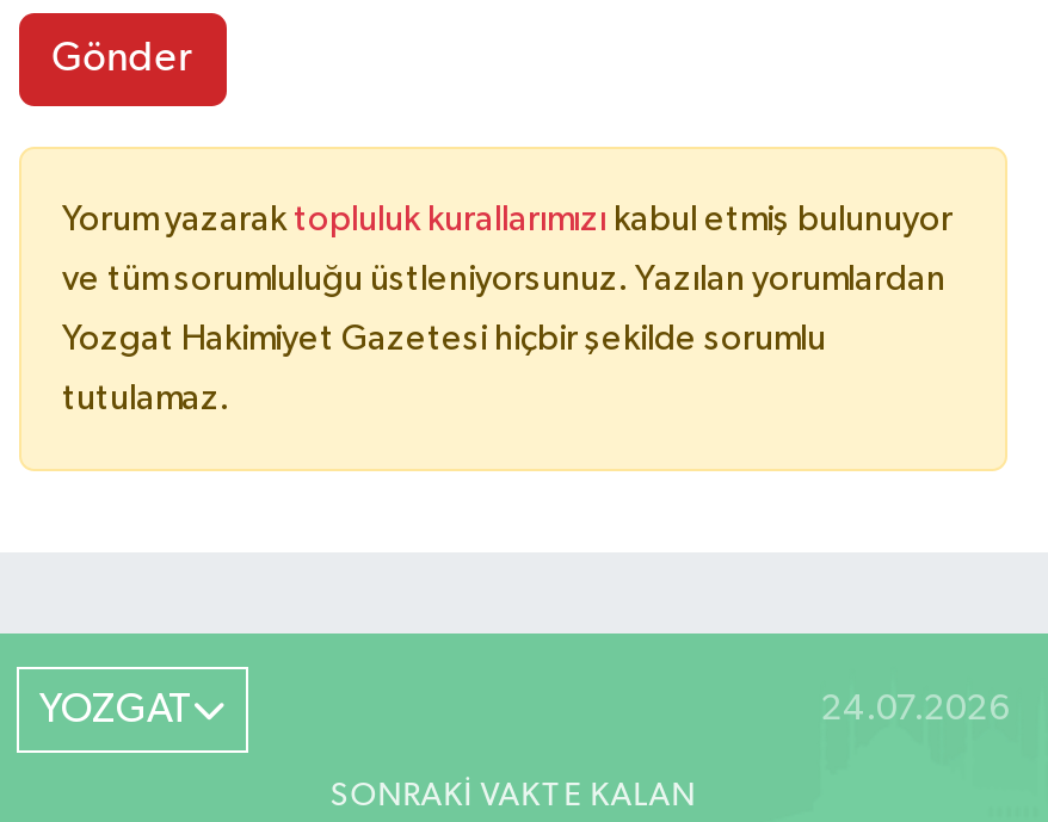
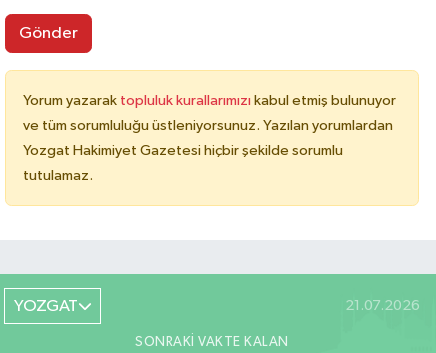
[821,691,1010,727] 24.07.2026 -> [345,298,420,313] 21.07.2026

